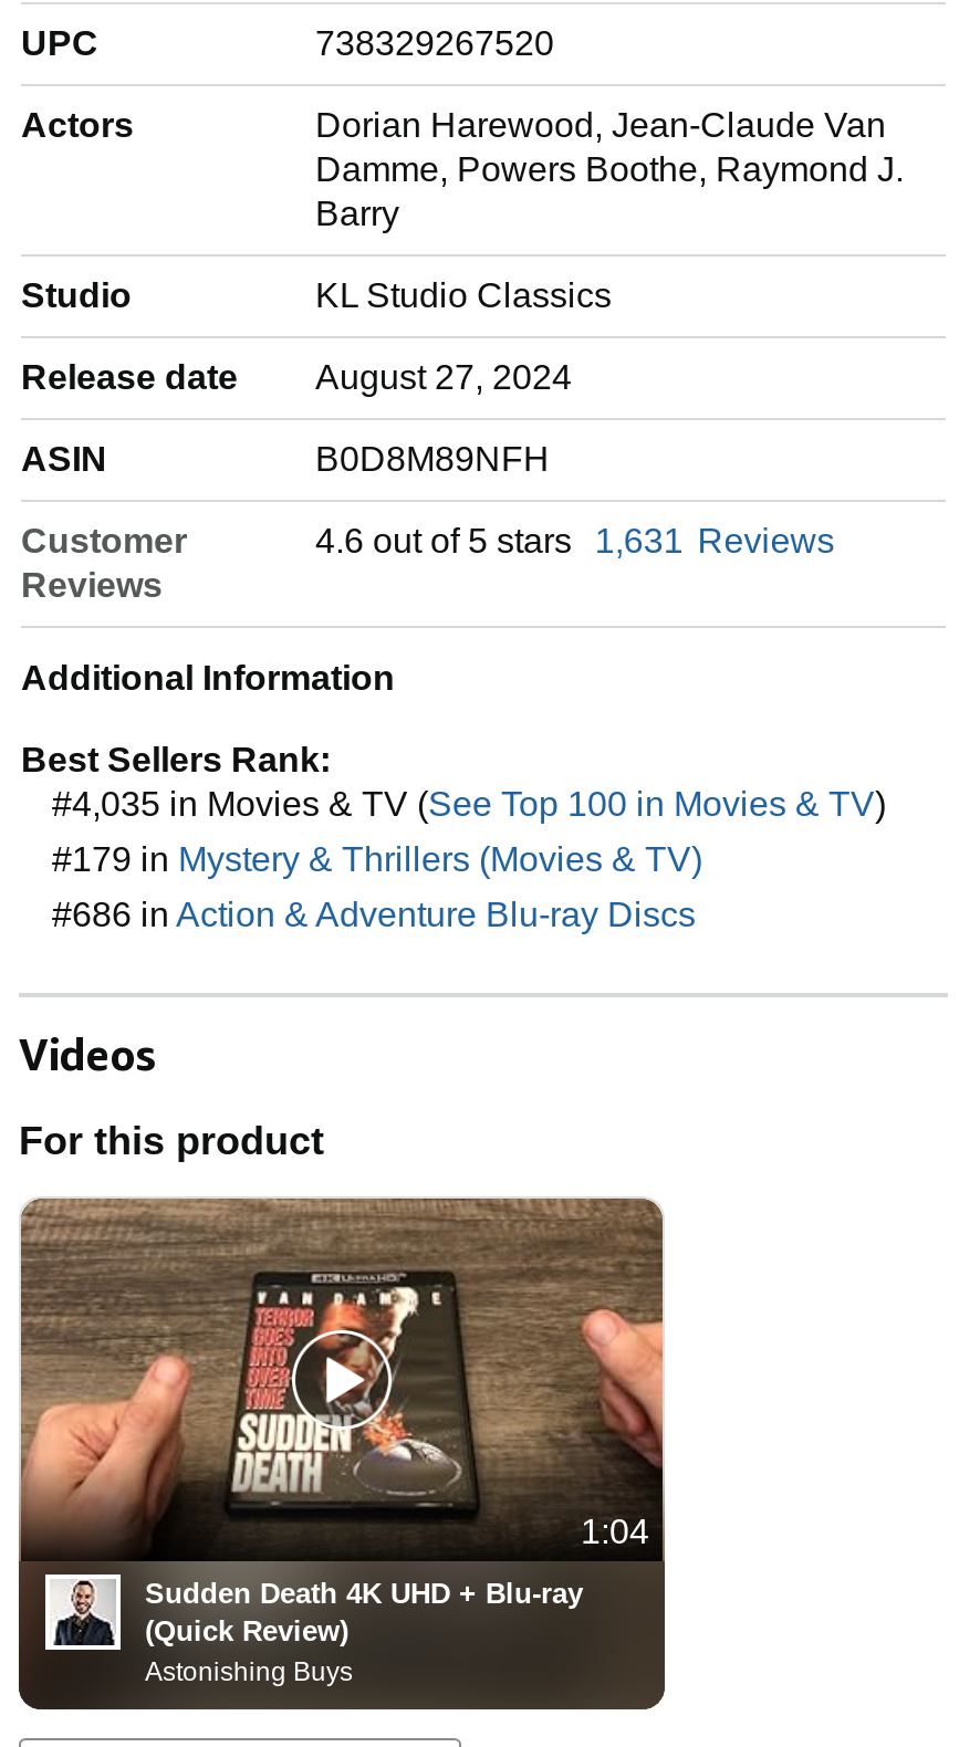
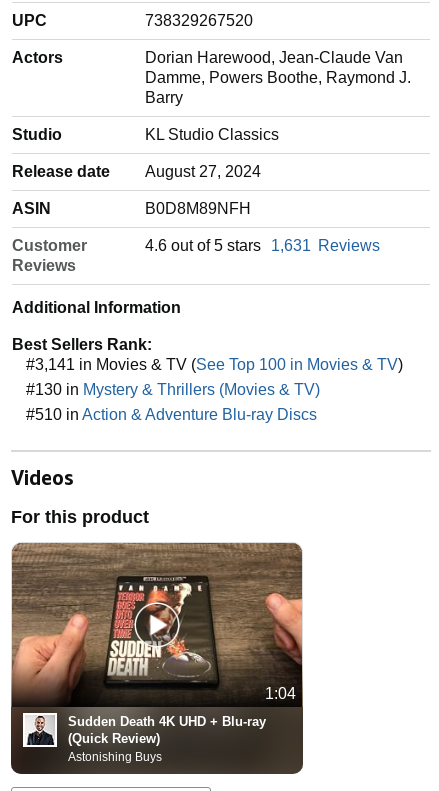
[52,786,886,824] #4,035 in Movies & TV (See Top 100 in Movies & TV) -> [26,356,403,373] #3,141 in Movies & TV (See Top 100 in Movies & TV)
[52,841,702,879] #179 in Mystery & Thrillers (Movies & TV) -> [26,381,320,398] #130 in Mystery & Thrillers (Movies & TV)
[52,896,696,934] #686 in Action & Adventure Blu-ray Discs -> [26,406,317,423] #510 in Action & Adventure Blu-ray Discs

